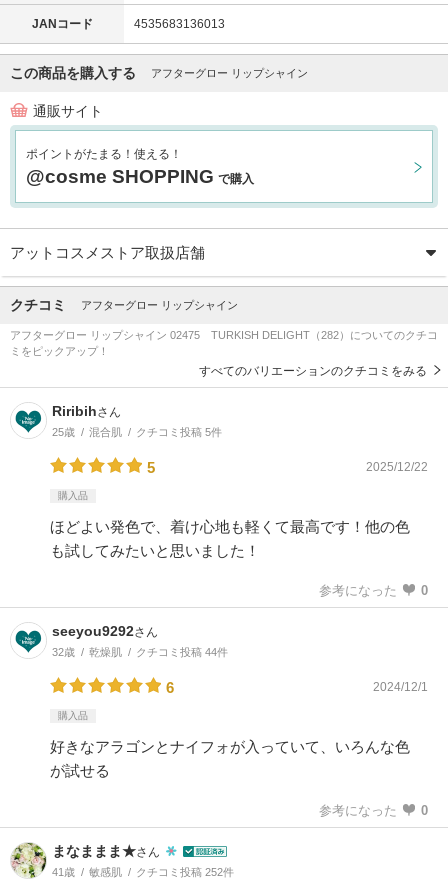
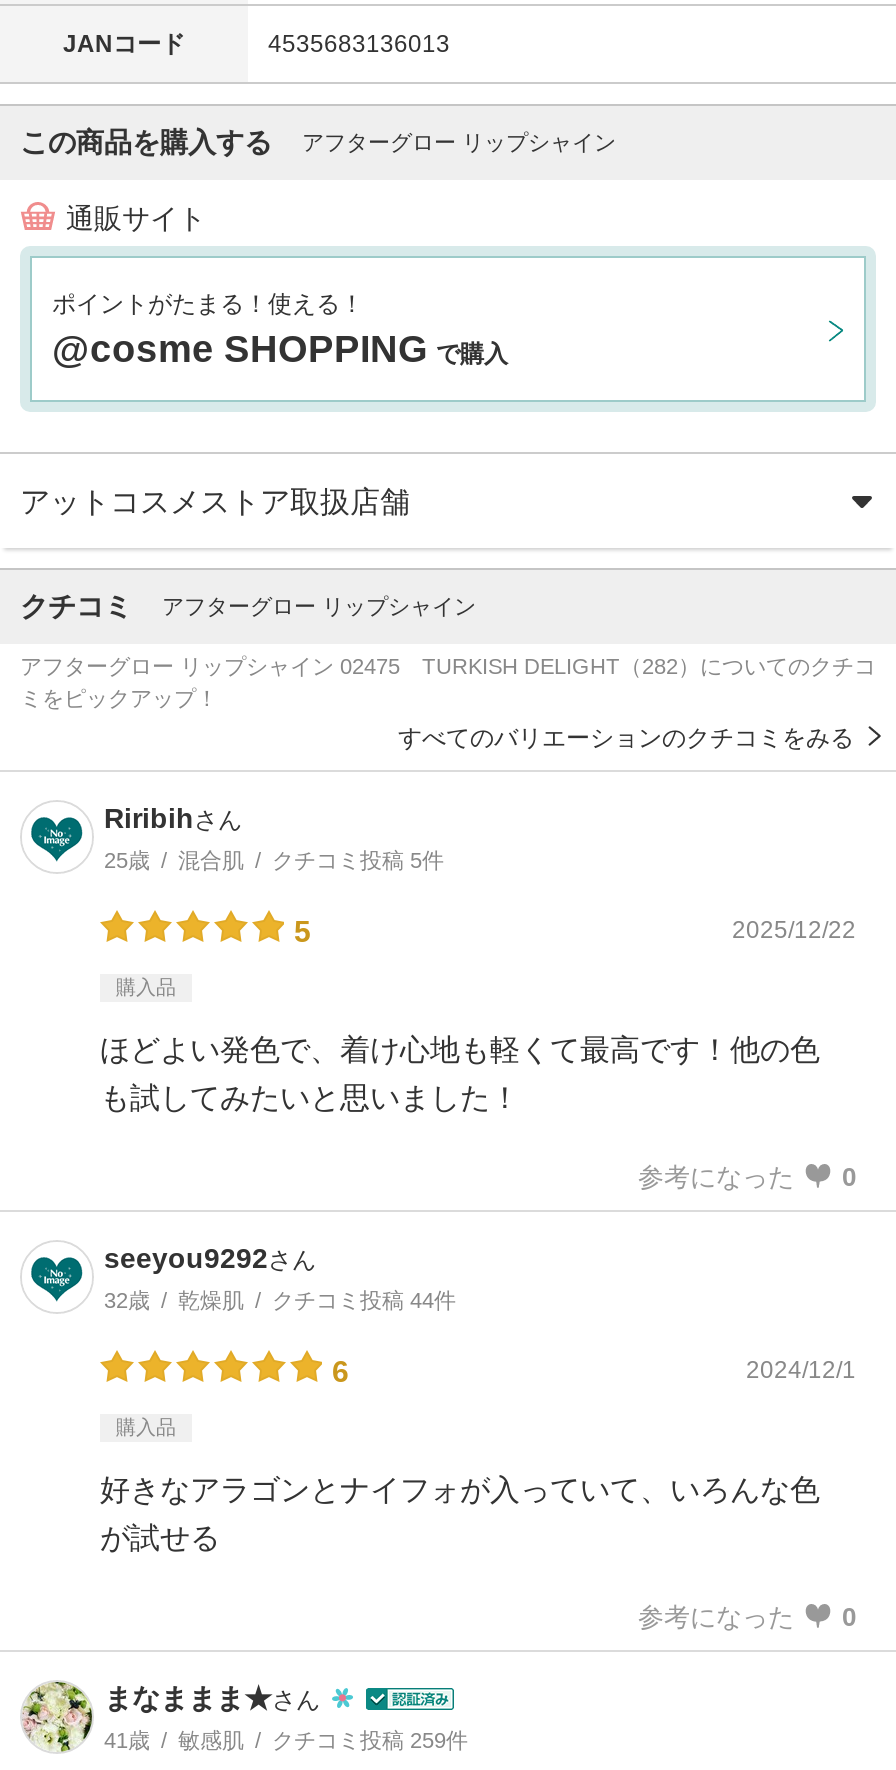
[136,866,234,878] クチコミ投稿 252件 -> [272,1728,468,1752] クチコミ投稿 259件

